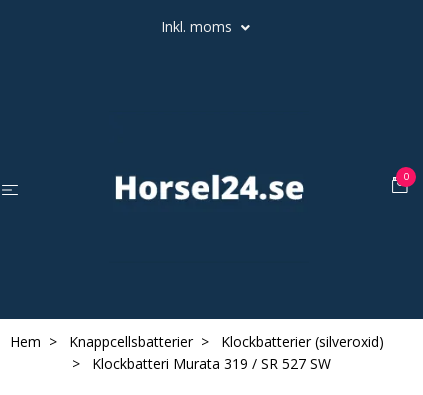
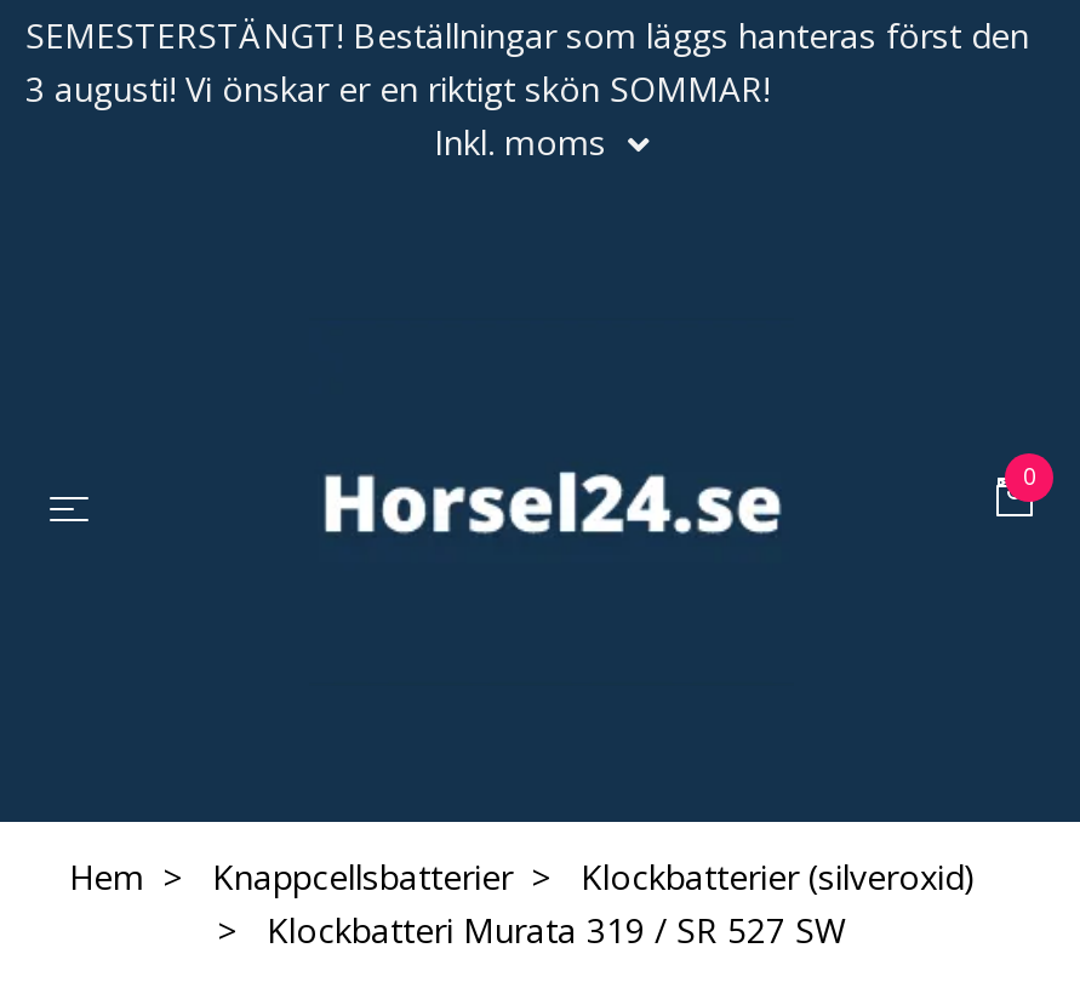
none -> [25,12,1029,112] SEMESTERSTÄNGT! Beställningar som läggs hanteras först den | 3 augusti! Vi önskar er en riktigt skön SOMMAR!

